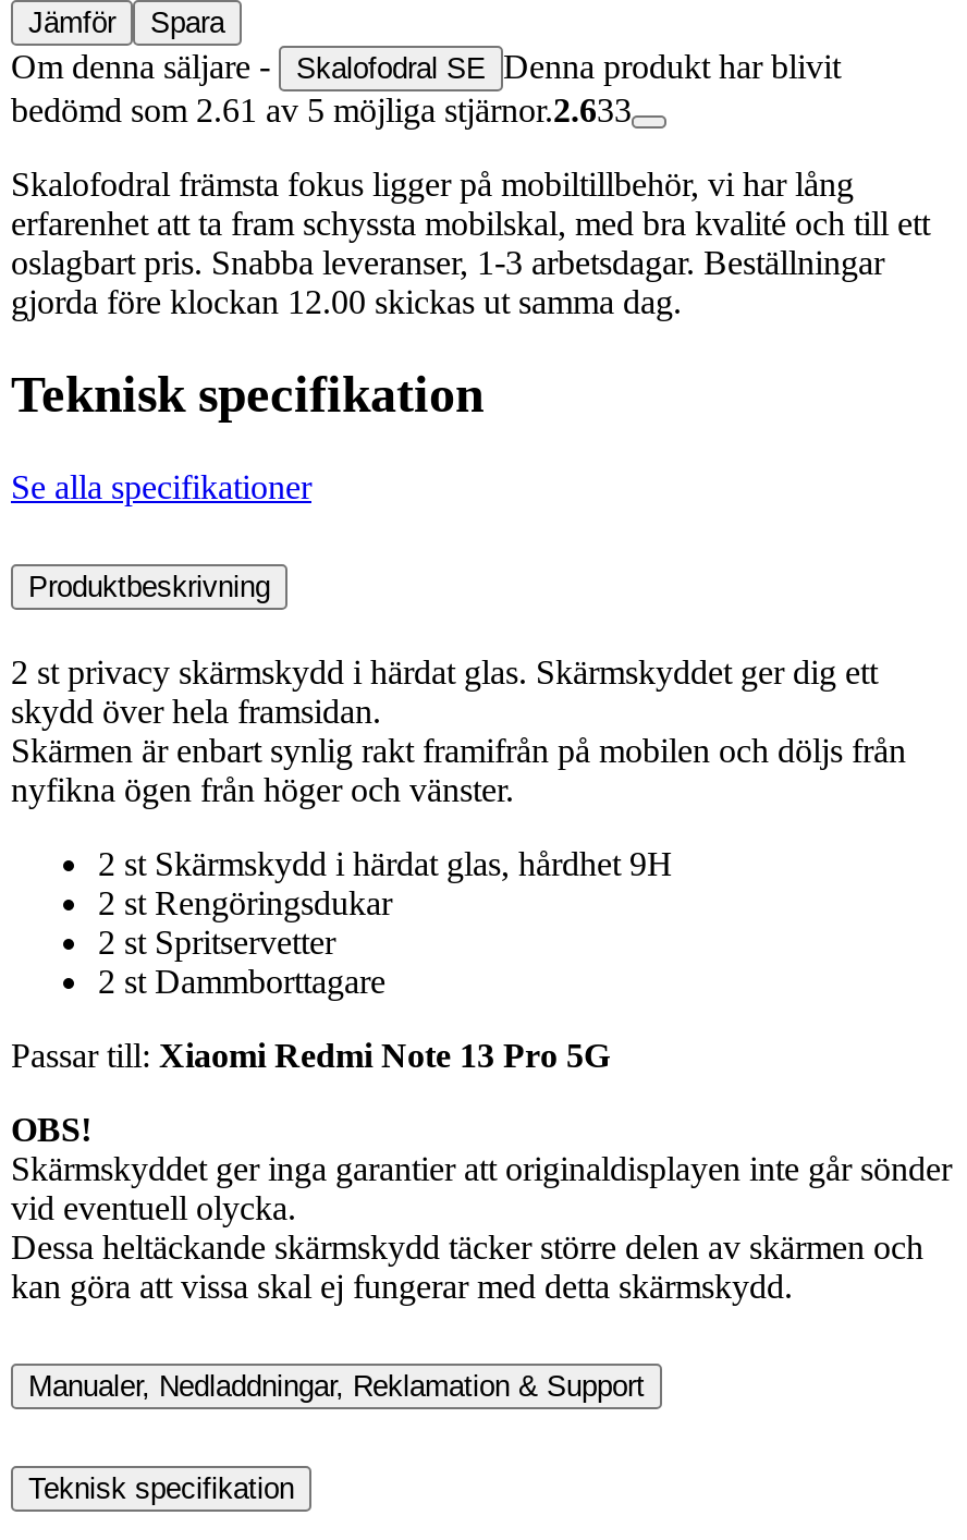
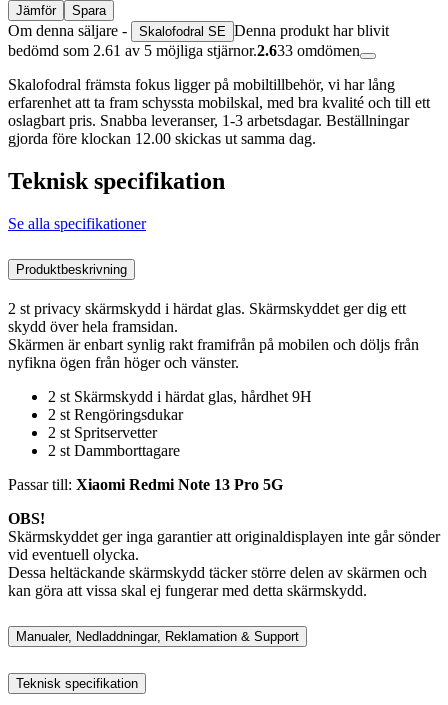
[11,92,632,129] bedömd som 2.61 av 5 möjliga stjärnor.2.633 -> [8,42,360,59] bedömd som 2.61 av 5 möjliga stjärnor.2.633 omdömen

